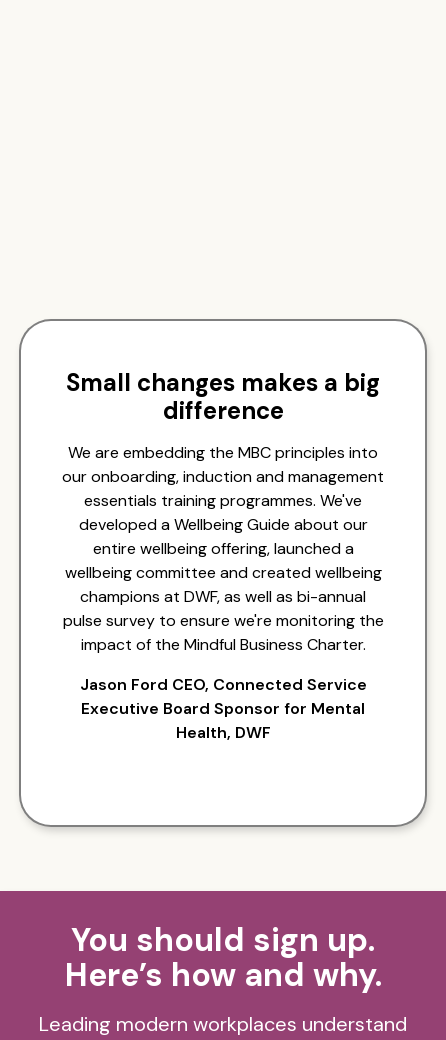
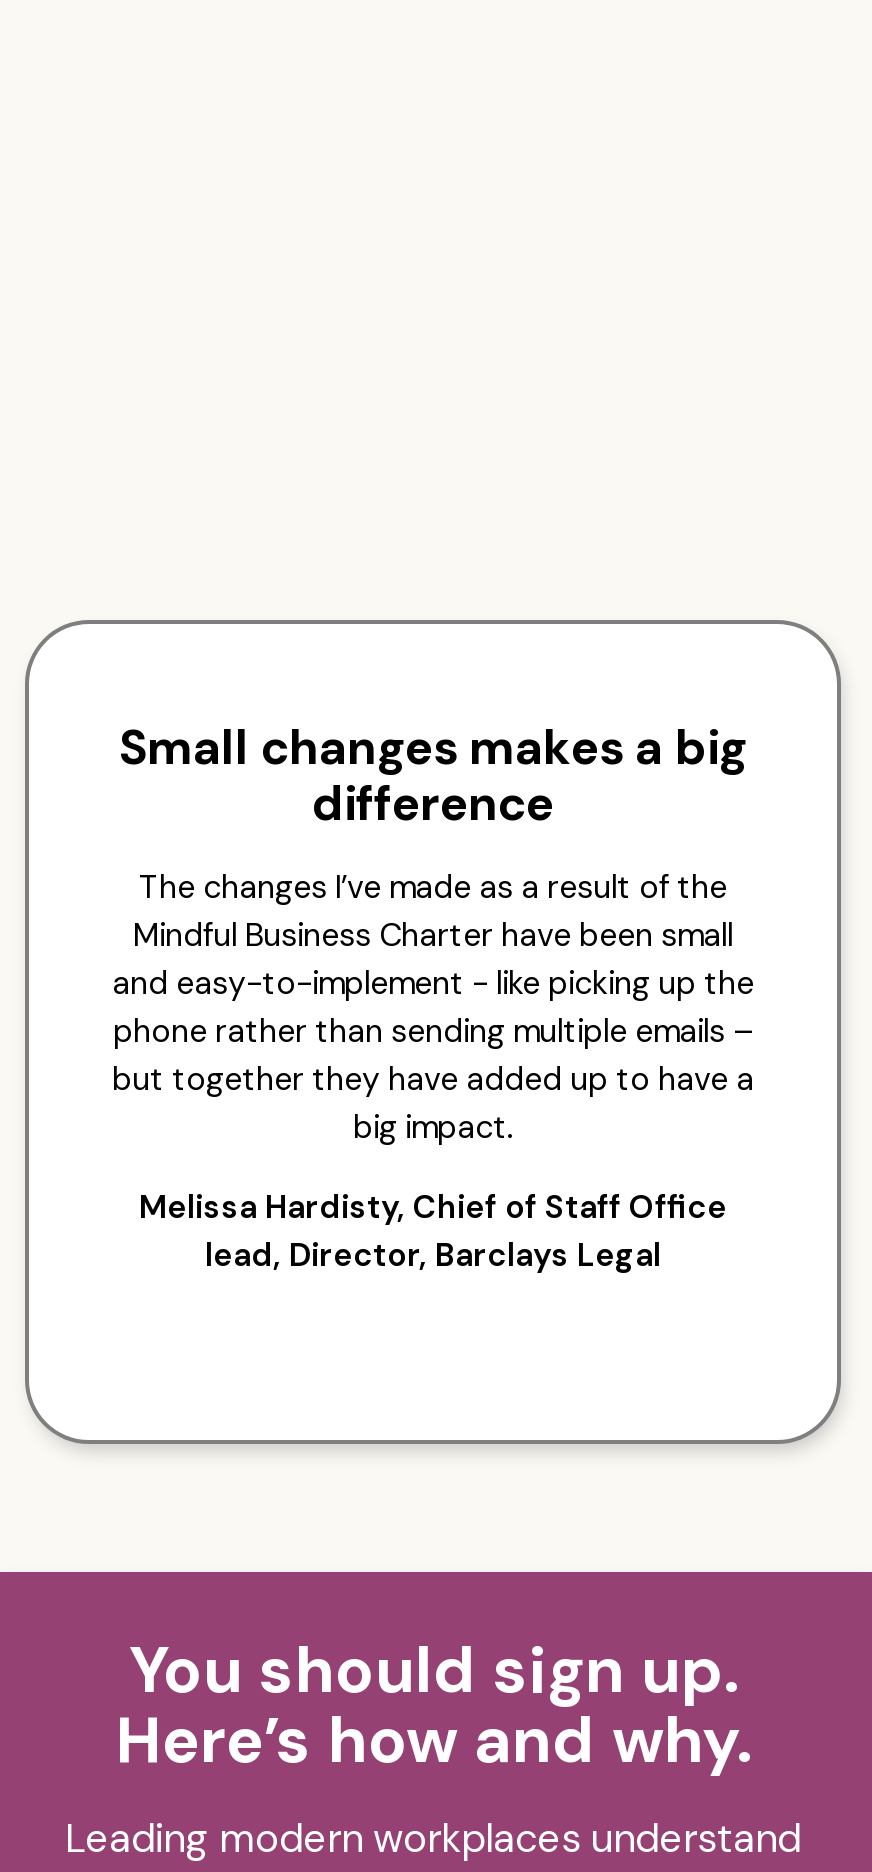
[62,441,384,654] We are embedding the MBC principles into | our onboarding, induction and management | essentials training programmes. We've | developed a Wellbeing Guide about our | entire wellbeing offering, launched a | wellbeing committee and created wellbeing | champions at DWF, as well as bi-annual | pulse survey to ensure we're monitoring the | impact of the Mindful Business Charter. -> [112,867,754,1149] The changes I’ve made as a result of the | Mindful Business Charter have been small | and easy-to-implement - like picking up the | phone rather than sending multiple emails – | but together they have added up to have a | big impact.
[79,673,366,742] Jason Ford CEO, Connected Service | Executive Board Sponsor for Mental | Health, DWF -> [139,1187,727,1277] Melissa Hardisty, Chief of Staff Office | lead, Director, Barclays Legal

